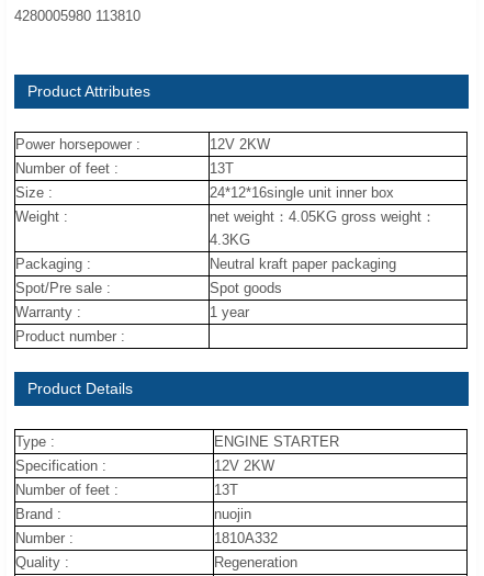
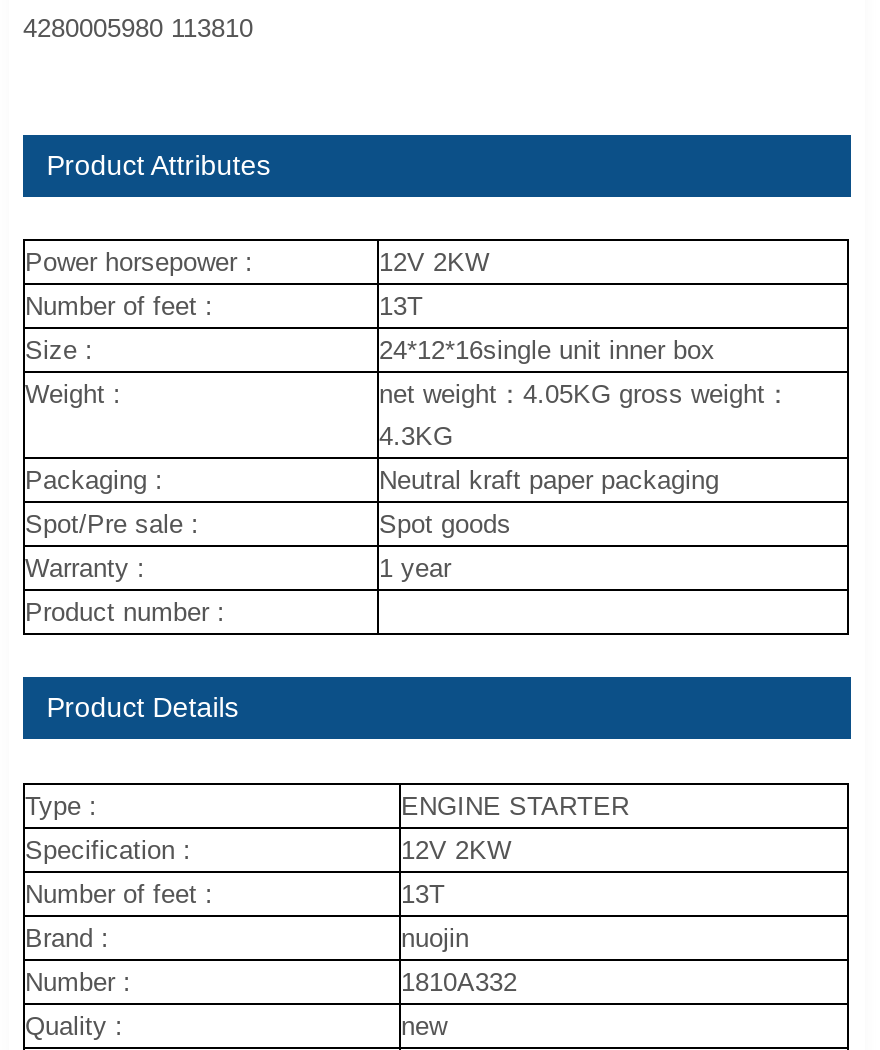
[214,554,297,570] Regeneration -> [401,1010,447,1040] new

